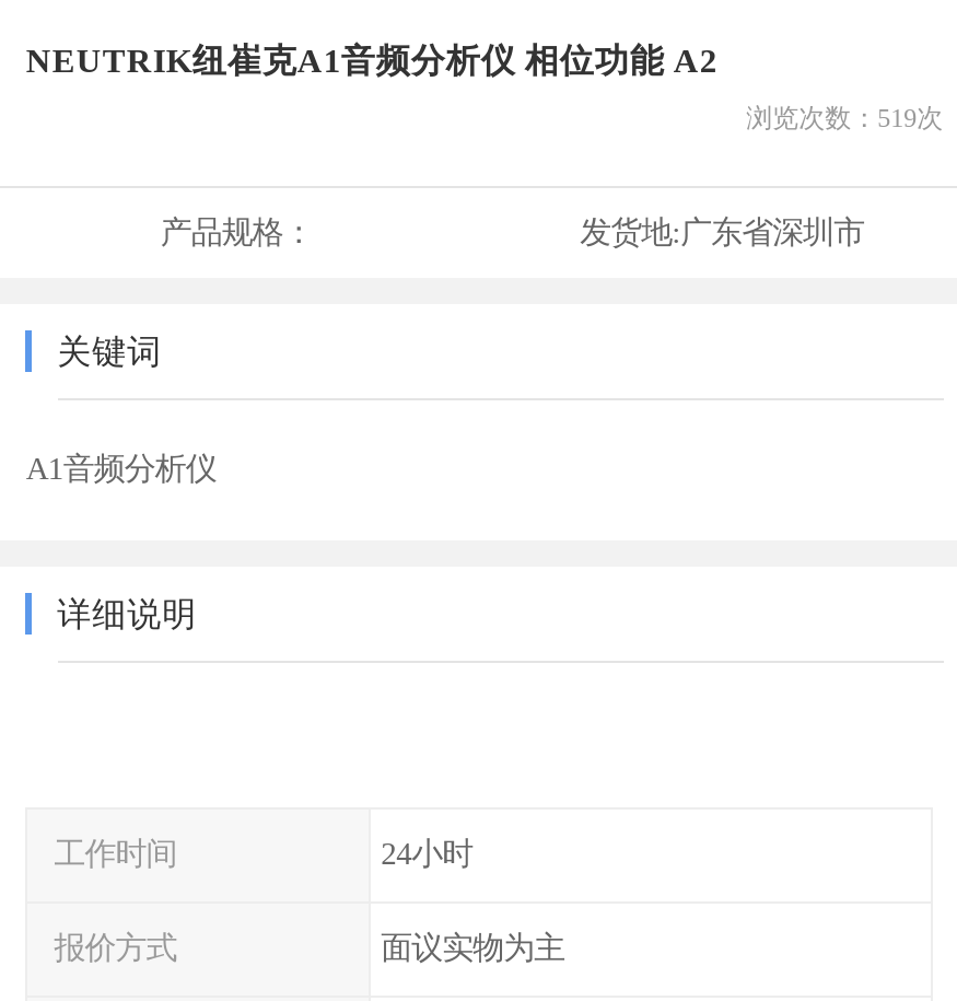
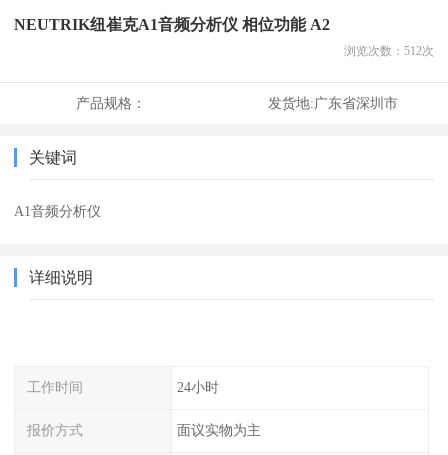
[746,103,943,134] 浏览次数：519次 -> [344,44,434,58] 浏览次数：512次

